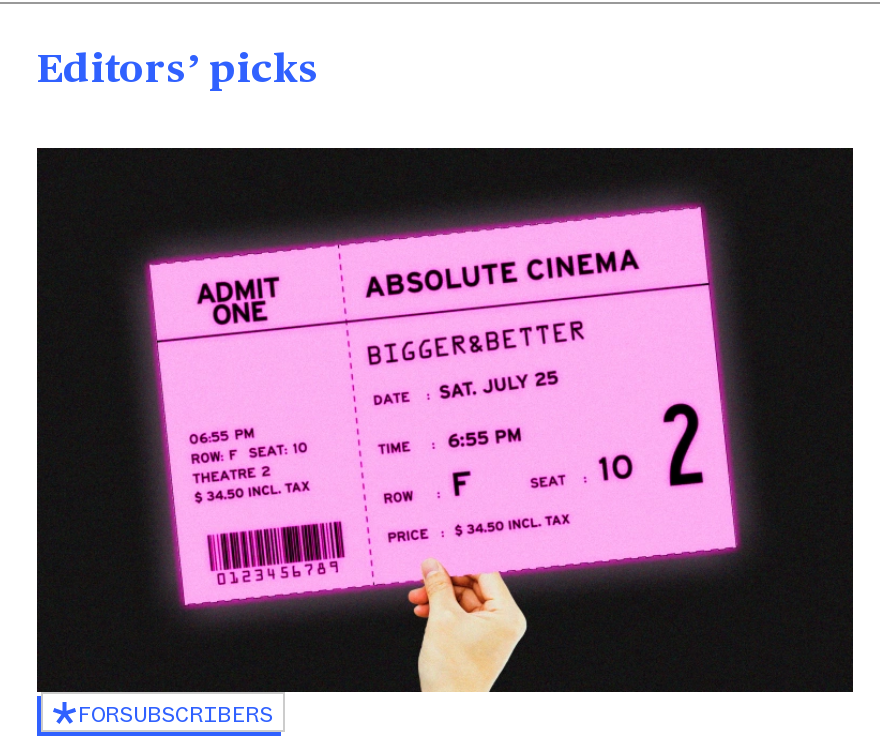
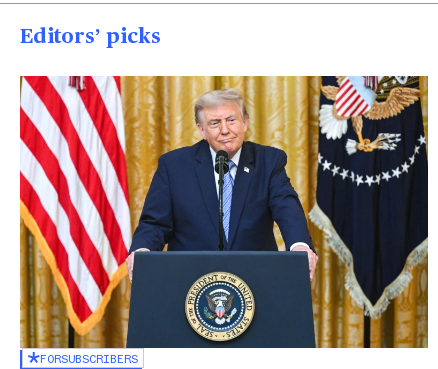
[35,146,855,694] [image] -> [19,75,429,349] [image]

